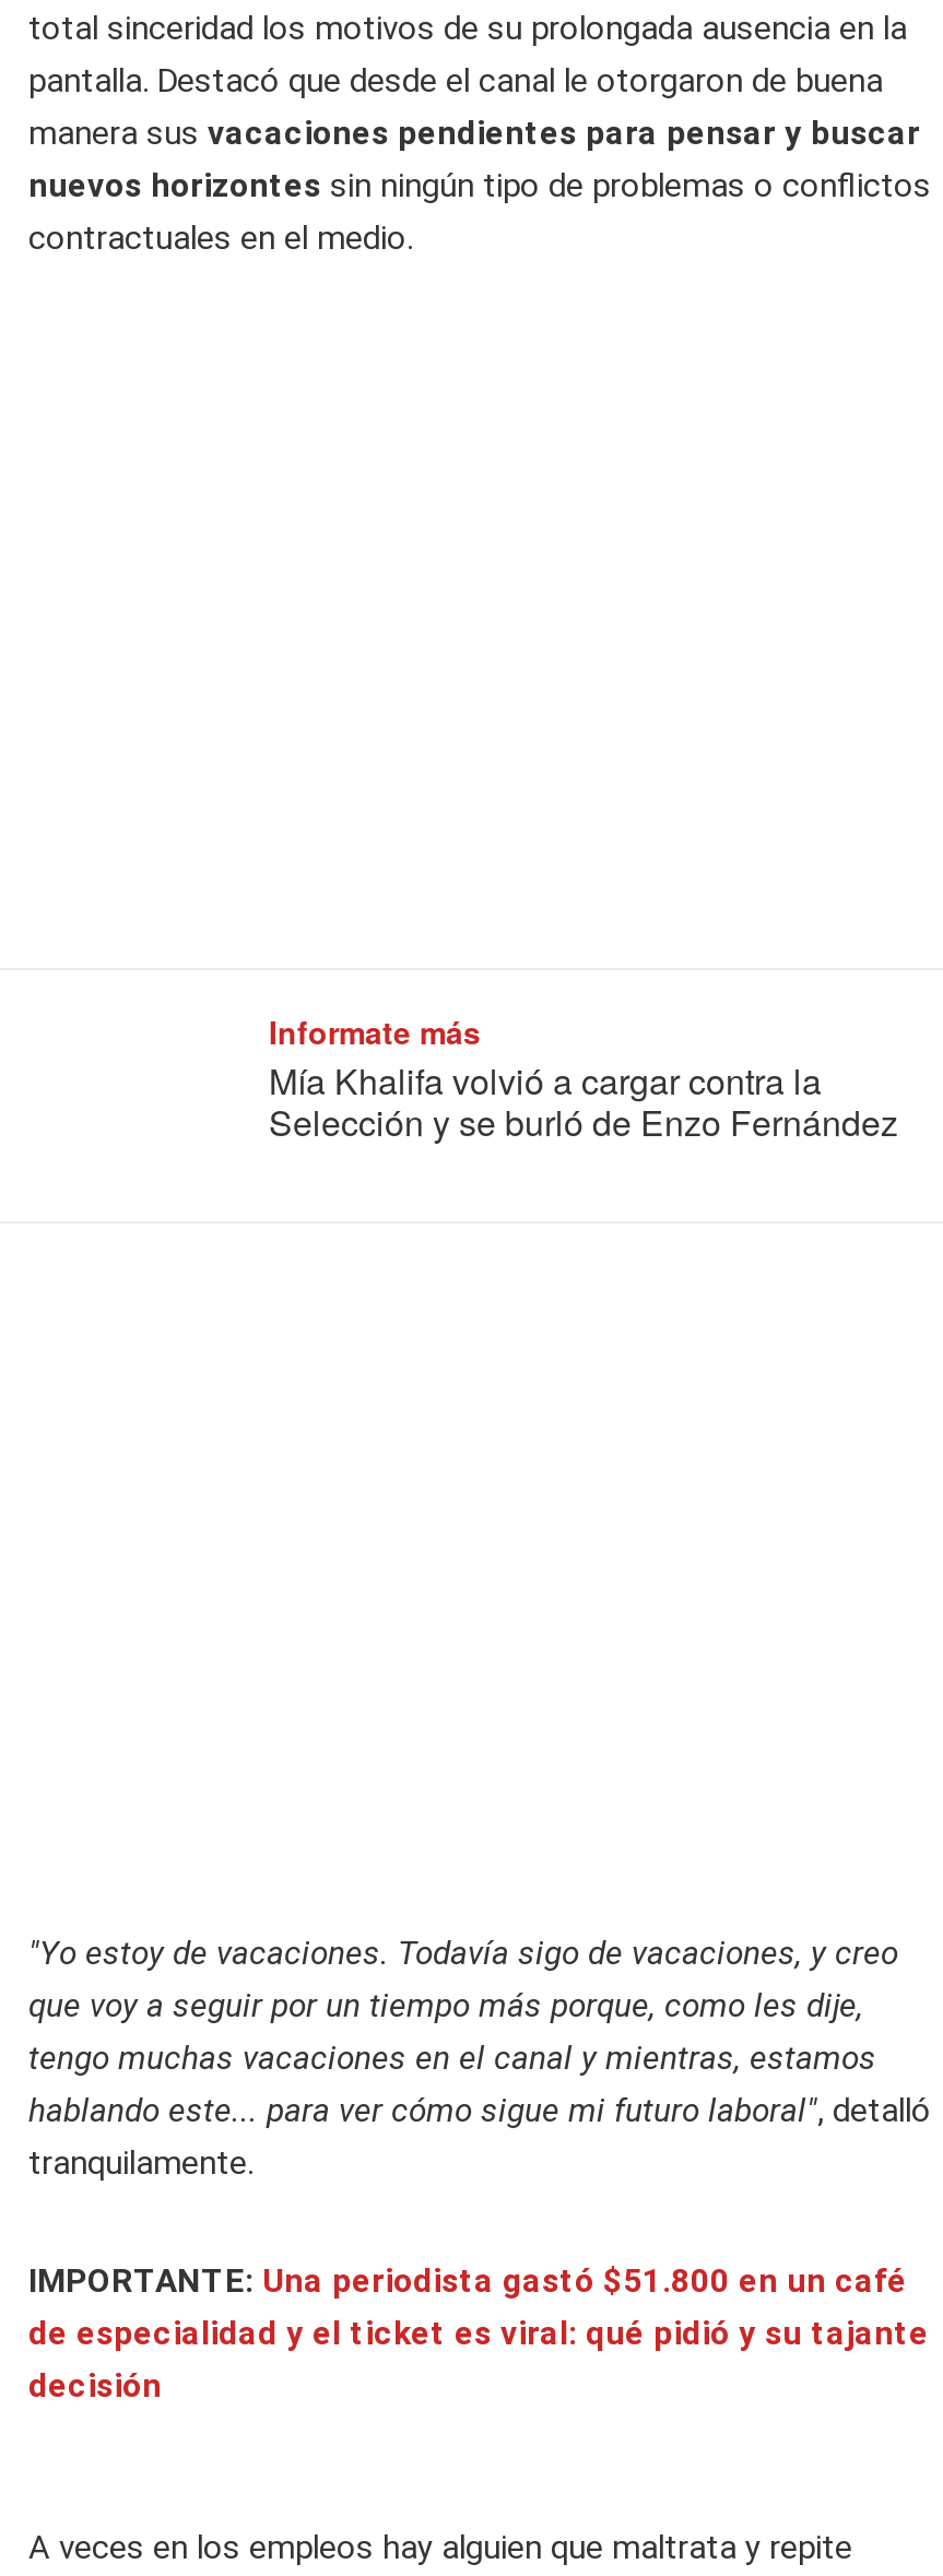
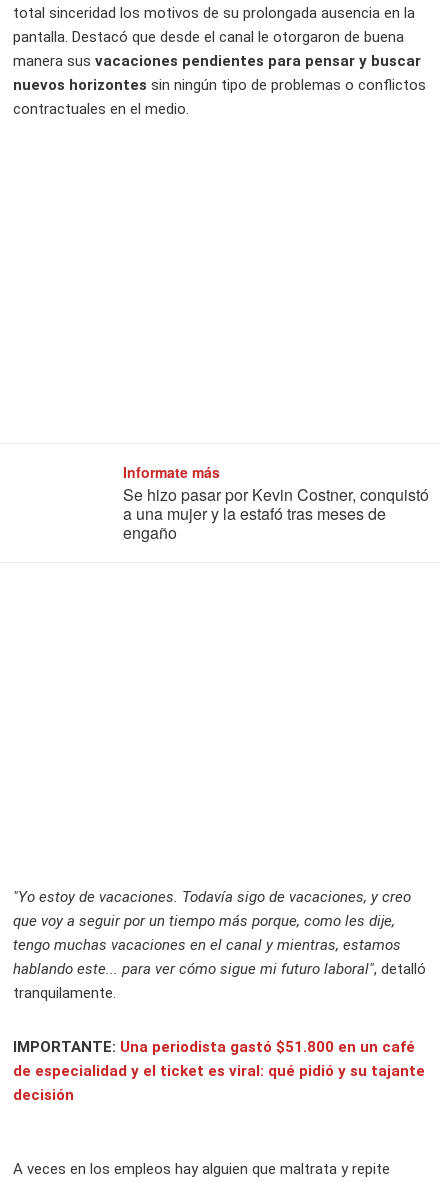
[269,1055,898,1147] Mía Khalifa volvió a cargar contra la | Selección y se burló de Enzo Fernández -> [123,483,429,544] Se hizo pasar por Kevin Costner, conquistó | a una mujer y la estafó tras meses de | engaño

